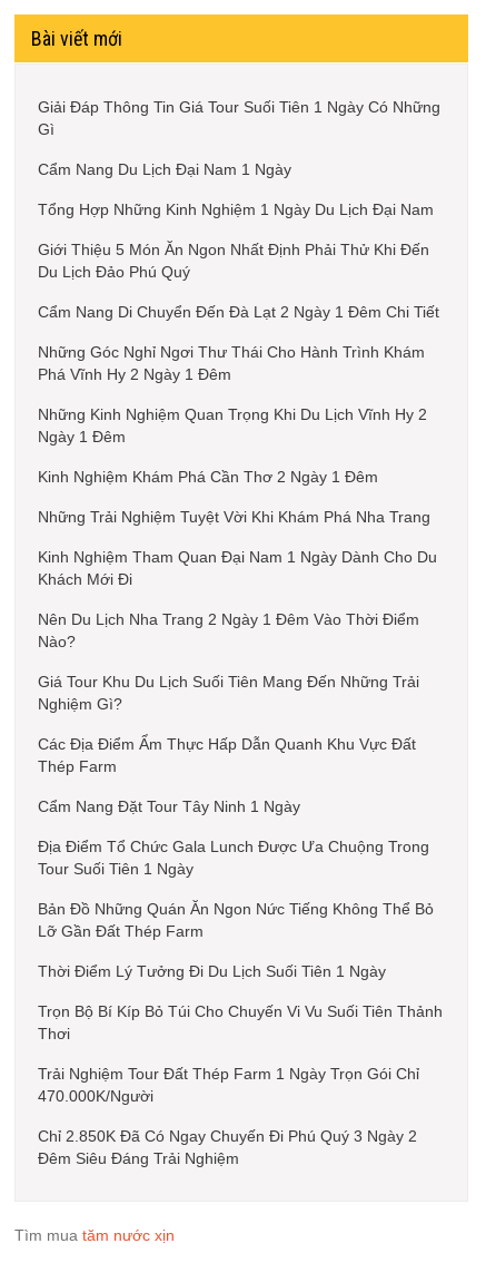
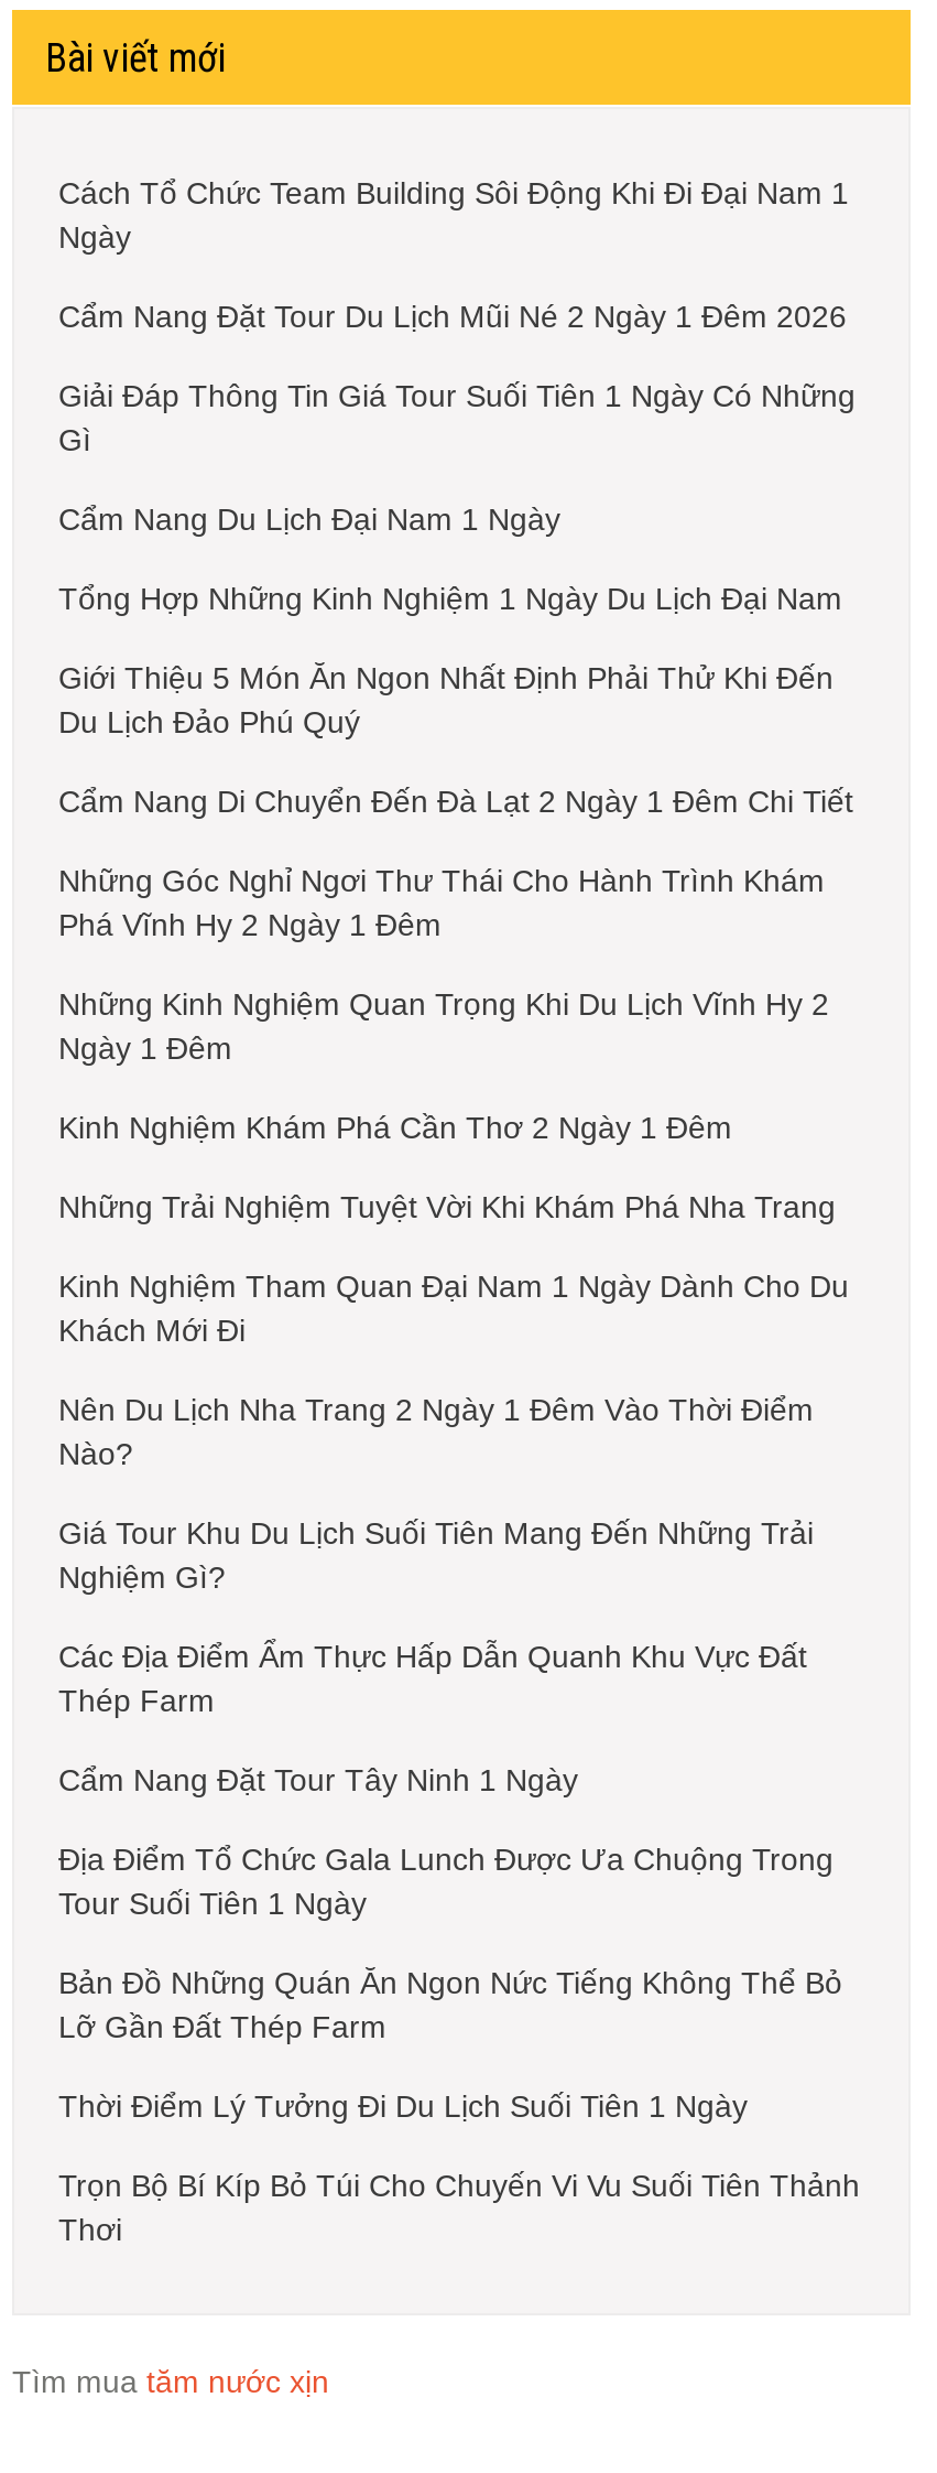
none -> [58,174,849,333] Cách Tổ Chức Team Building Sôi Động Khi Đi Đại Nam 1 | Ngày | Cẩm Nang Đặt Tour Du Lịch Mũi Né 2 Ngày 1 Đêm 2026
moved [38,97,443,1042] -> [58,377,860,2246]: Giải Đáp Thông Tin Giá Tour Suối Tiên 1 Ngày Có Những | Gì | Cẩm Nang Du Lịch Đại Nam 1 Ngày | ... | Trọn Bộ Bí Kíp Bỏ Túi Cho Chuyến Vi Vu Suối Tiên Thảnh | Thơi
[38,1064,419,1167] Trải Nghiệm Tour Đất Thép Farm 1 Ngày Trọn Gói Chỉ | 470.000K/Người | Chỉ 2.850K Đã Có Ngay Chuyến Đi Phú Quý 3 Ngày 2 | Đêm Siêu Đáng Trải Nghiệm -> none

